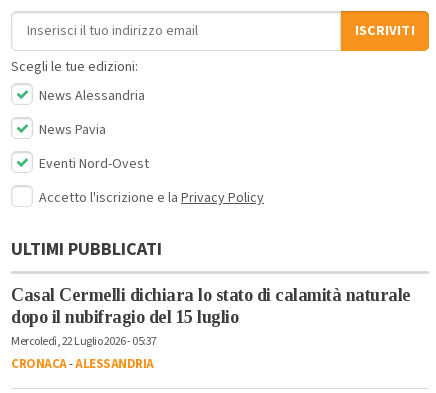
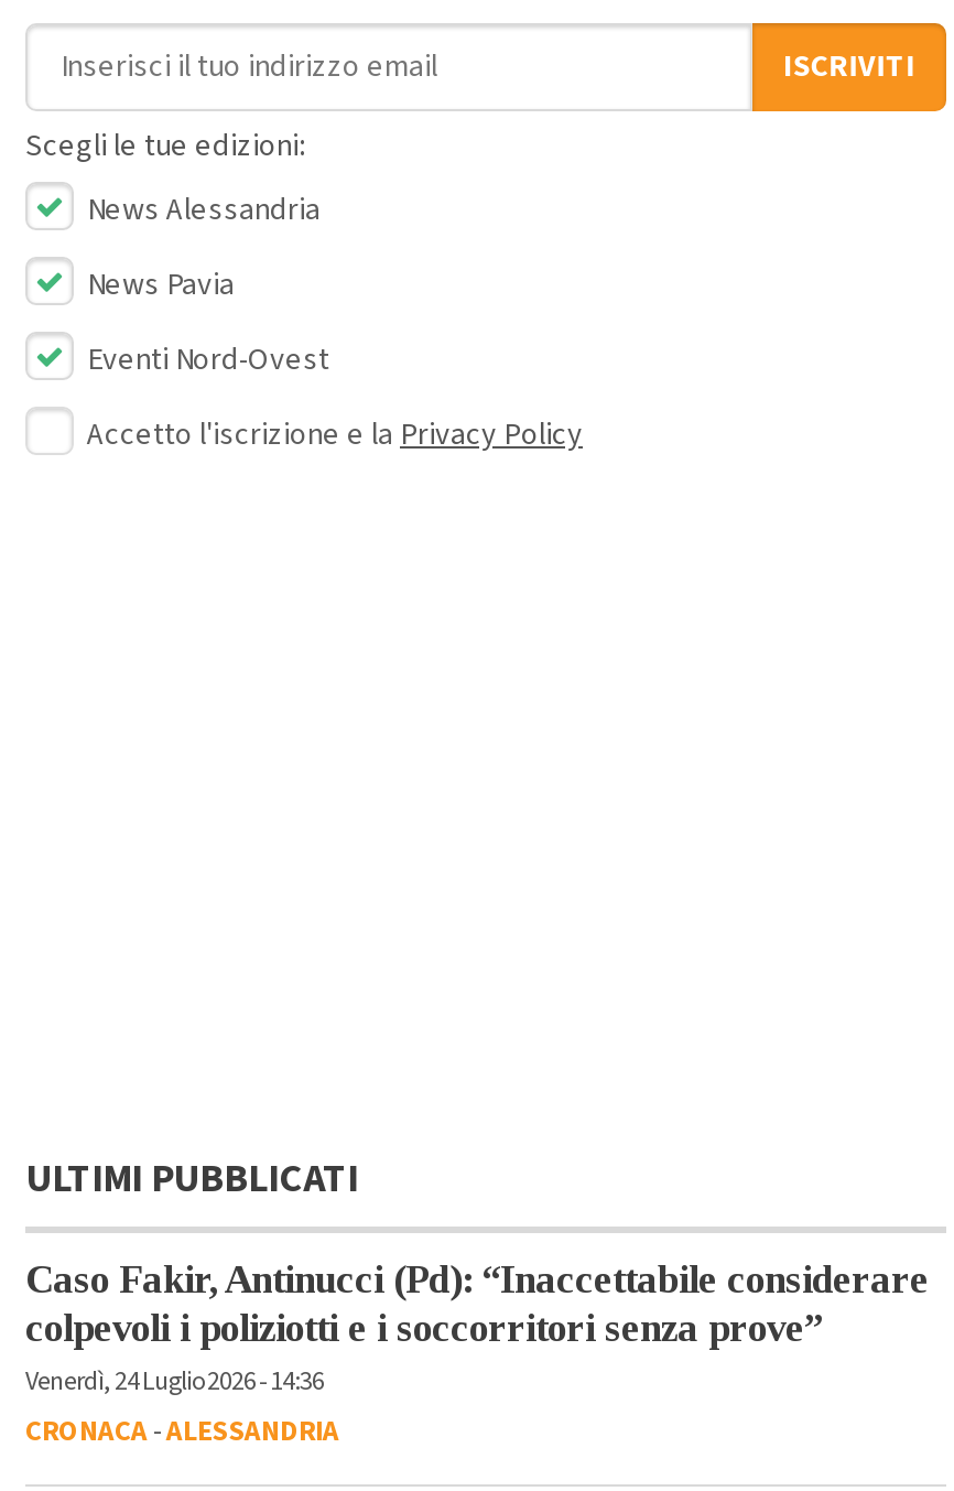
[11,285,410,350] Casal Cermelli dichiara lo stato di calamità naturale | dopo il nubifragio del 15 luglio | Mercoledì, 22 Luglio 2026 - 05:37 -> [25,1257,929,1401] Caso Fakir, Antinucci (Pd): “Inaccettabile considerare | colpevoli i poliziotti e i soccorritori senza prove” | Venerdì, 24 Luglio 2026 - 14:36

